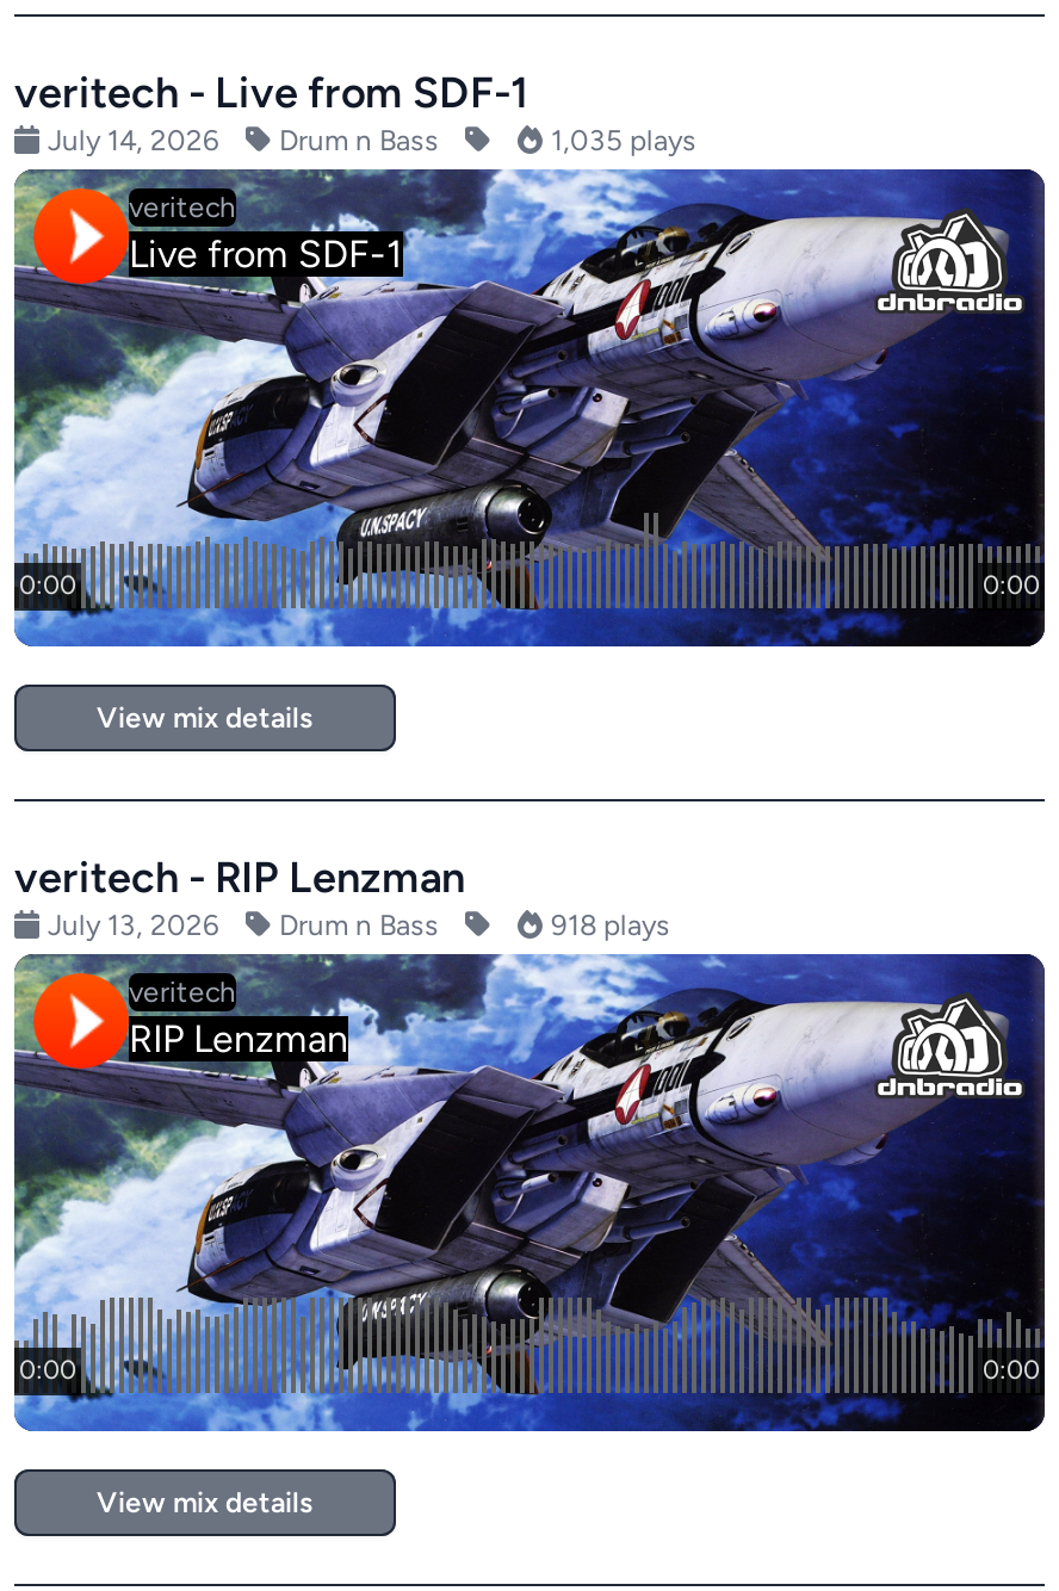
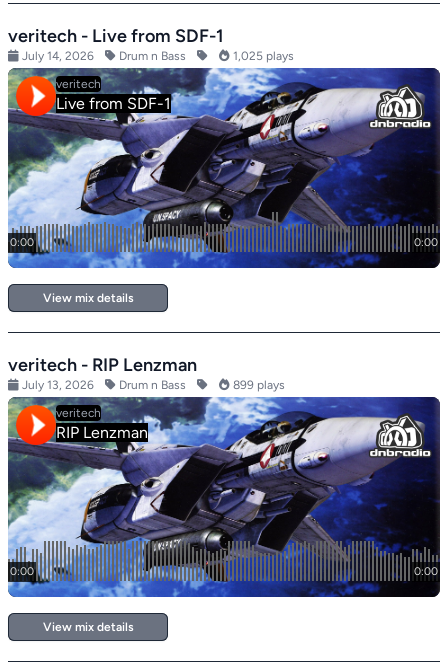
[544,124,696,157] 1,035 plays -> [230,49,294,63] 1,025 plays
[544,909,670,942] 918 plays -> [230,378,285,392] 899 plays

